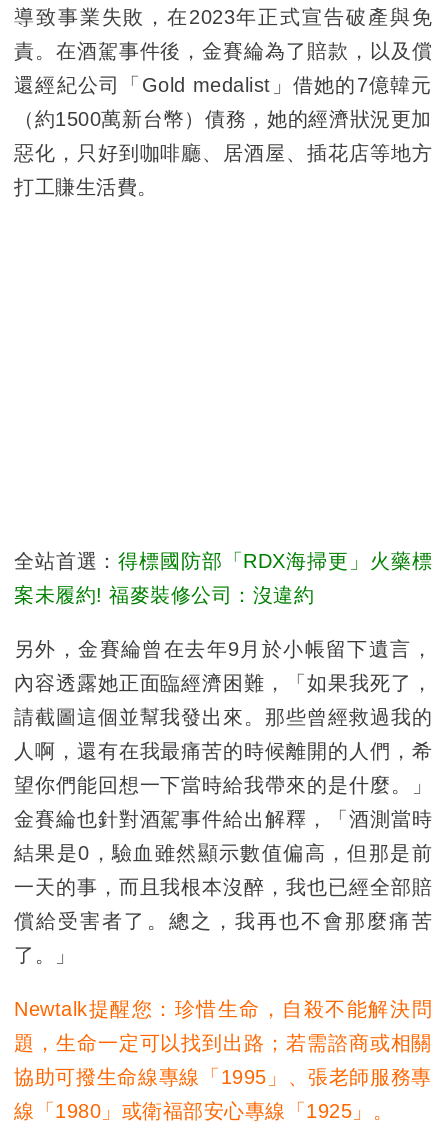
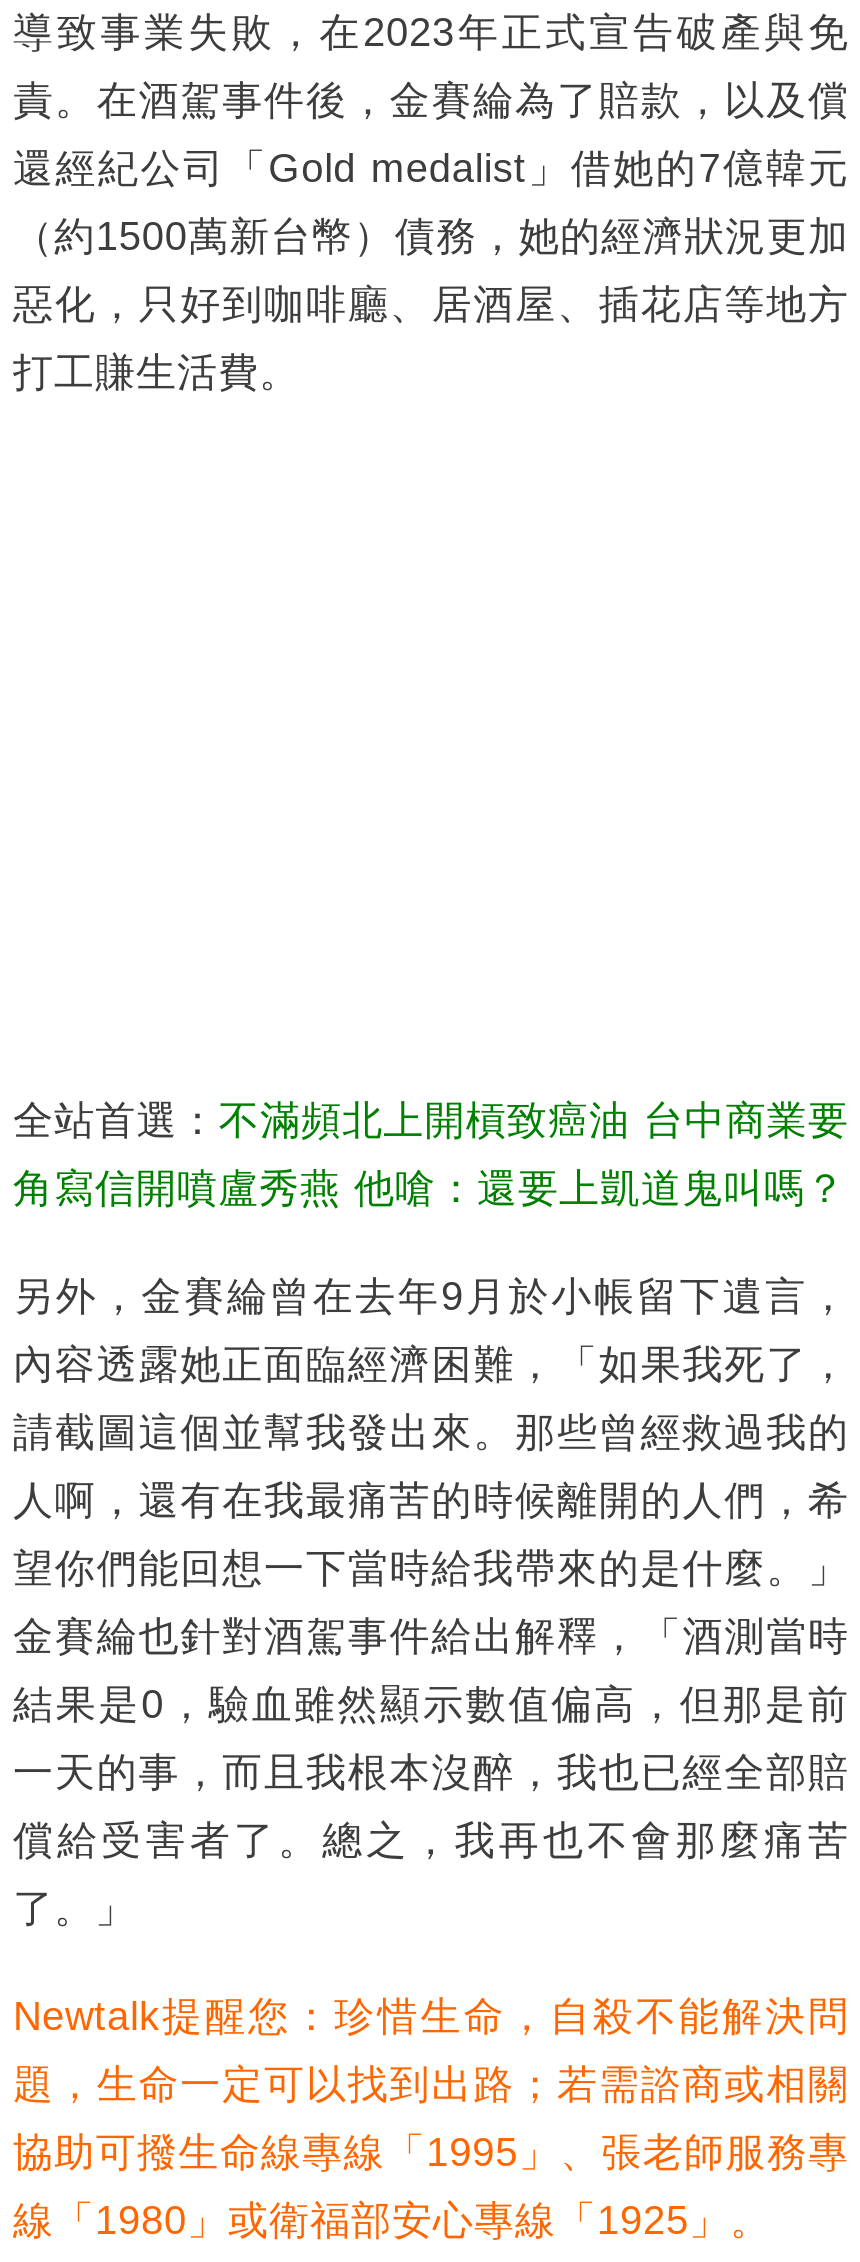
[14,550,432,572] 全站首選：得標國防部「RDX海掃更」火藥標 -> [13,1097,849,1141] 全站首選：不滿頻北上開槓致癌油 台中商業要
[14,584,314,606] 案未履約! 福麥裝修公司：沒違約 -> [13,1165,846,1209] 角寫信開噴盧秀燕 他嗆：還要上凱道鬼叫嗎？

